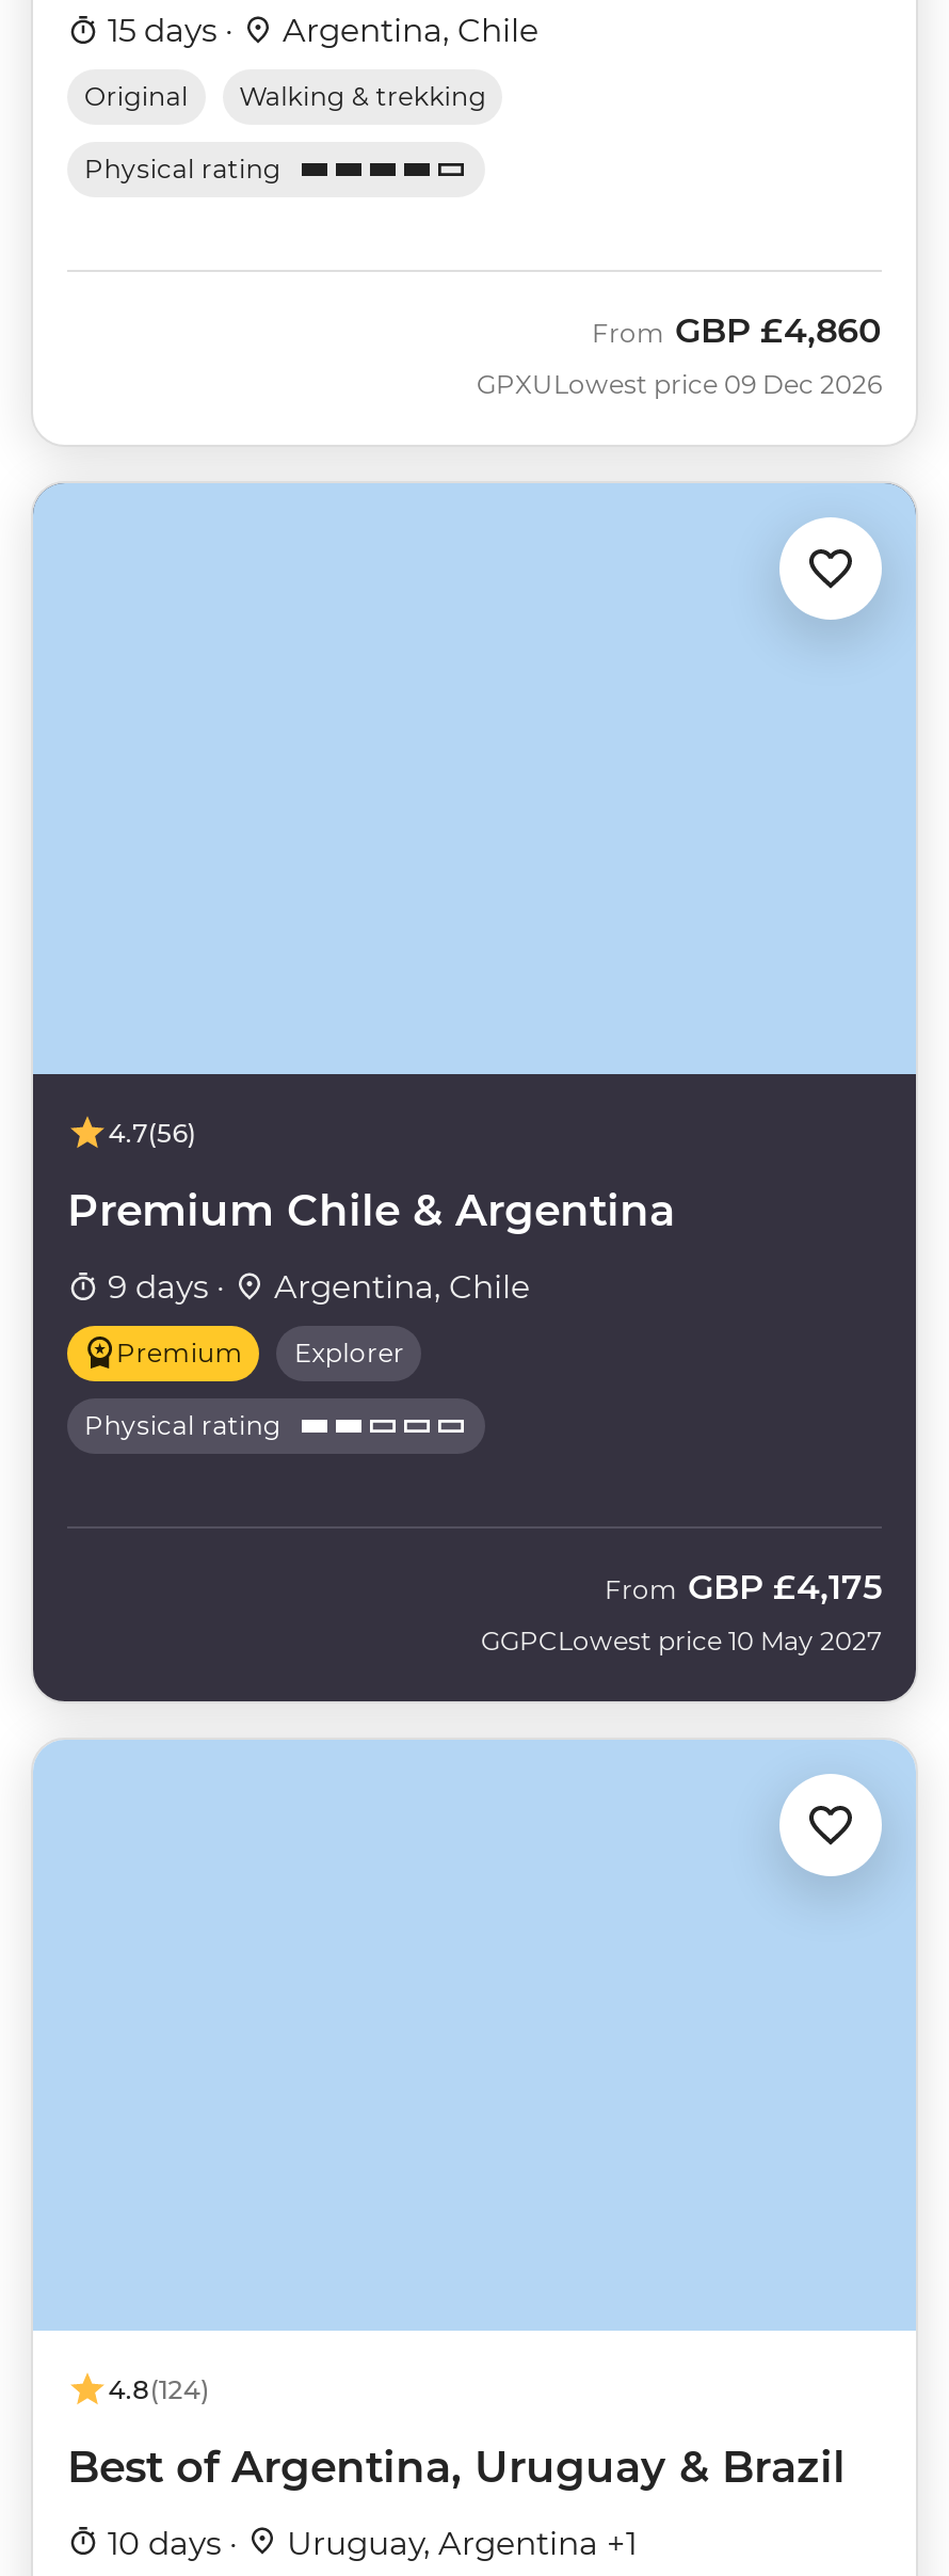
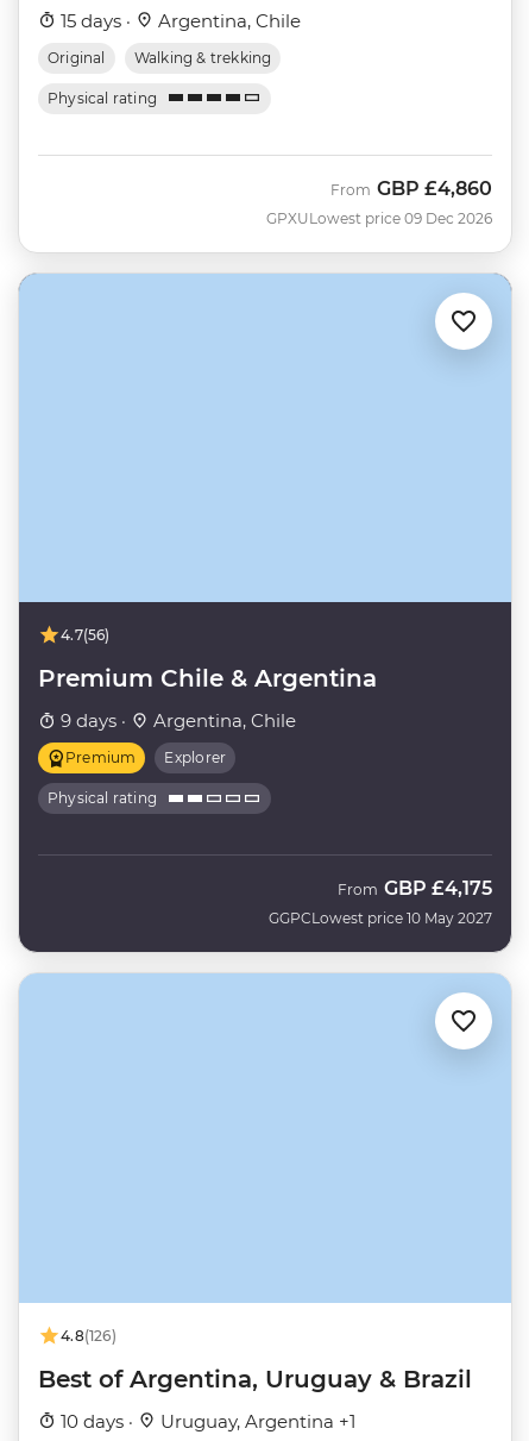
[108,2372,210,2404] 4.8(124) -> [61,1327,116,1344] 4.8(126)

